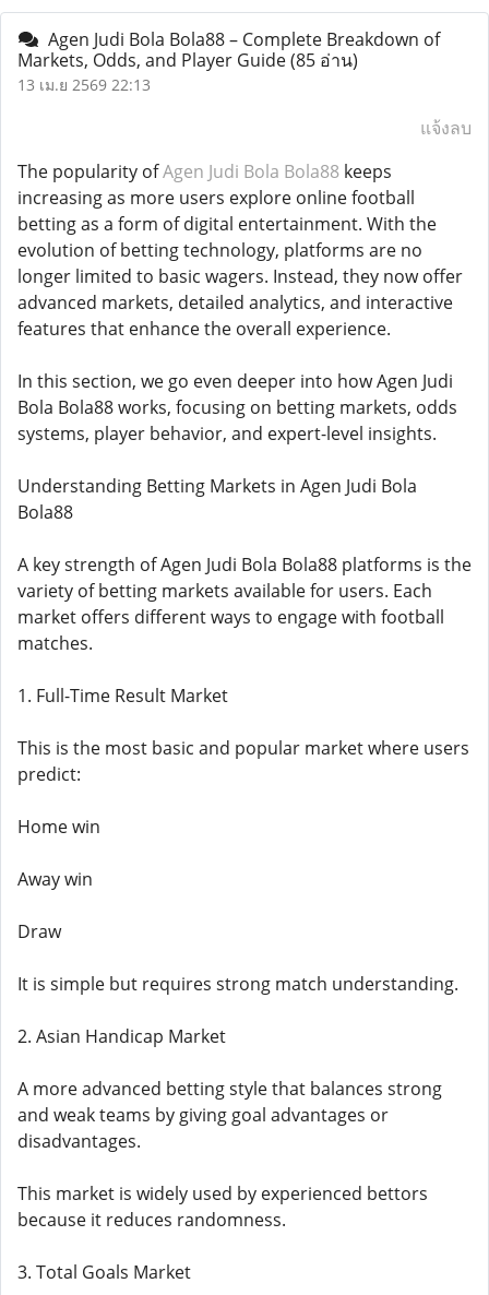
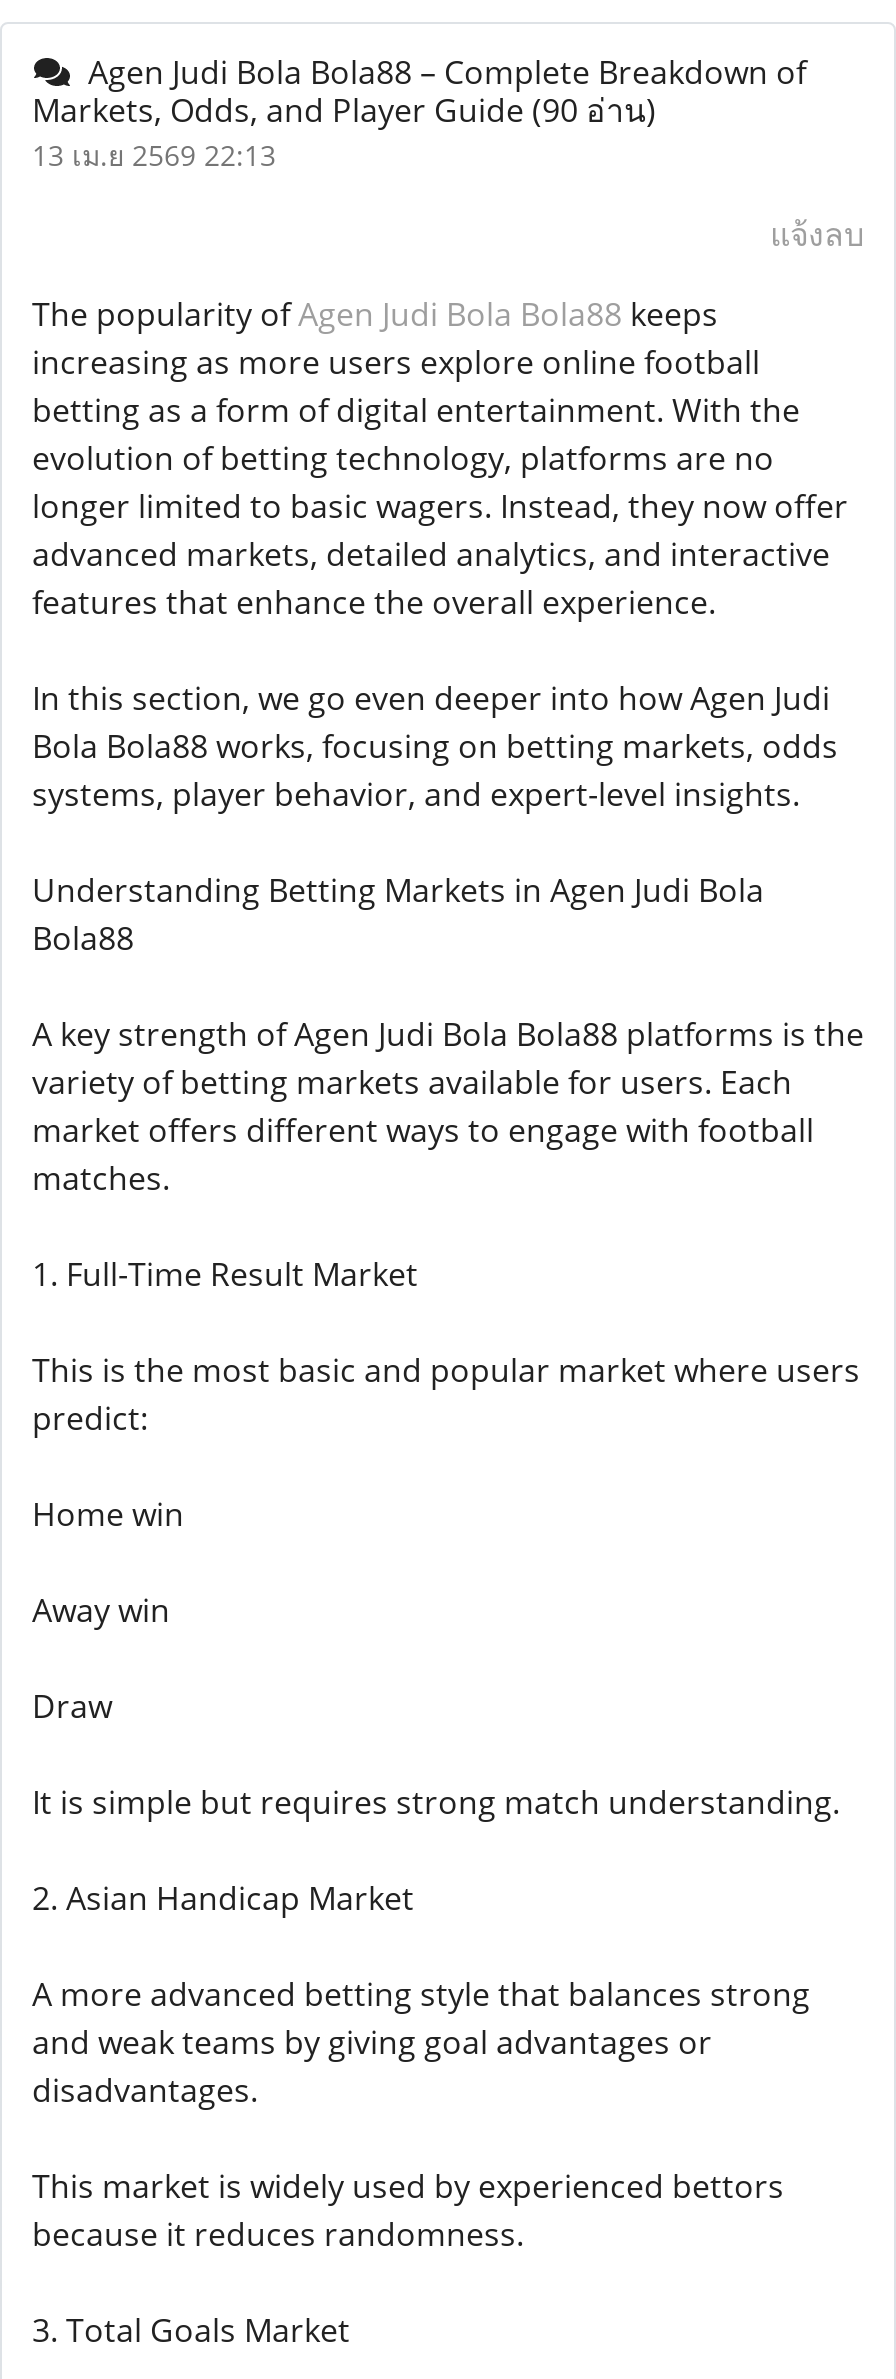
[17,48,358,72] Markets, Odds, and Player Guide (85 อ่าน) -> [32,88,656,132] Markets, Odds, and Player Guide (90 อ่าน)

